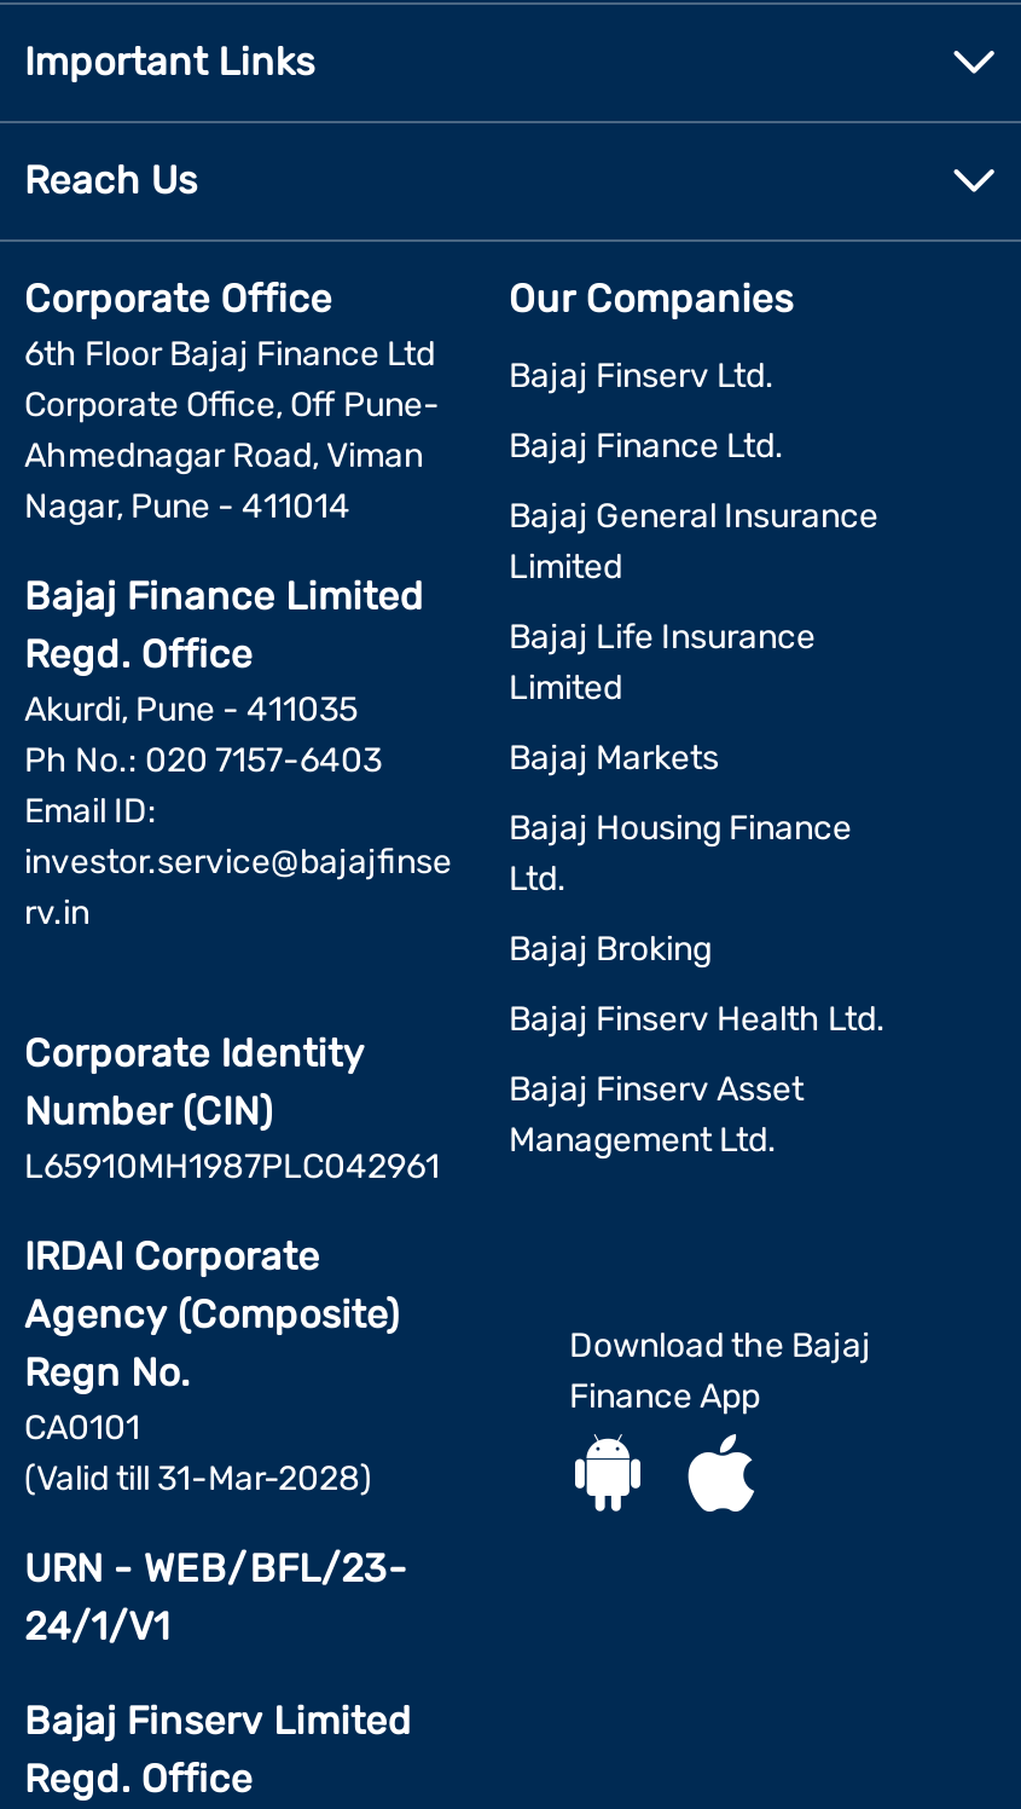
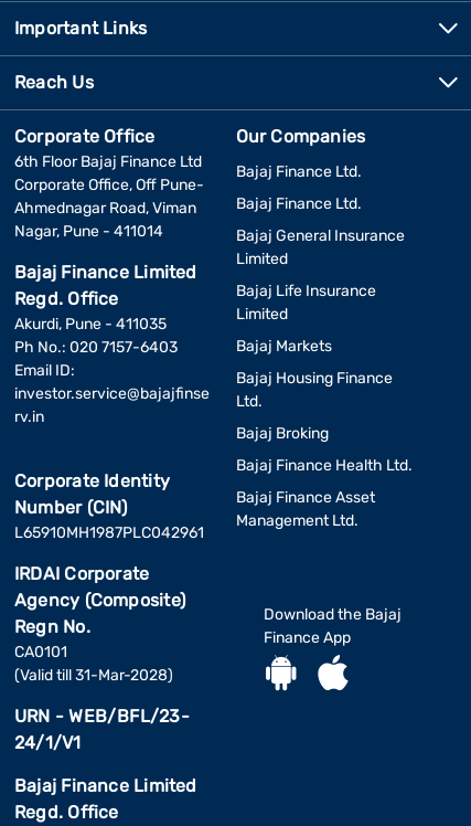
[509,356,775,397] Bajaj Finserv Ltd. -> [235,162,361,181] Bajaj Finance Ltd.
[509,999,886,1040] Bajaj Finserv Health Ltd. -> [235,456,412,475] Bajaj Finance Health Ltd.
[509,1069,804,1110] Bajaj Finserv Asset -> [235,488,374,507] Bajaj Finance Asset
[24,1698,412,1744] Bajaj Finserv Limited -> [14,775,197,796] Bajaj Finance Limited

